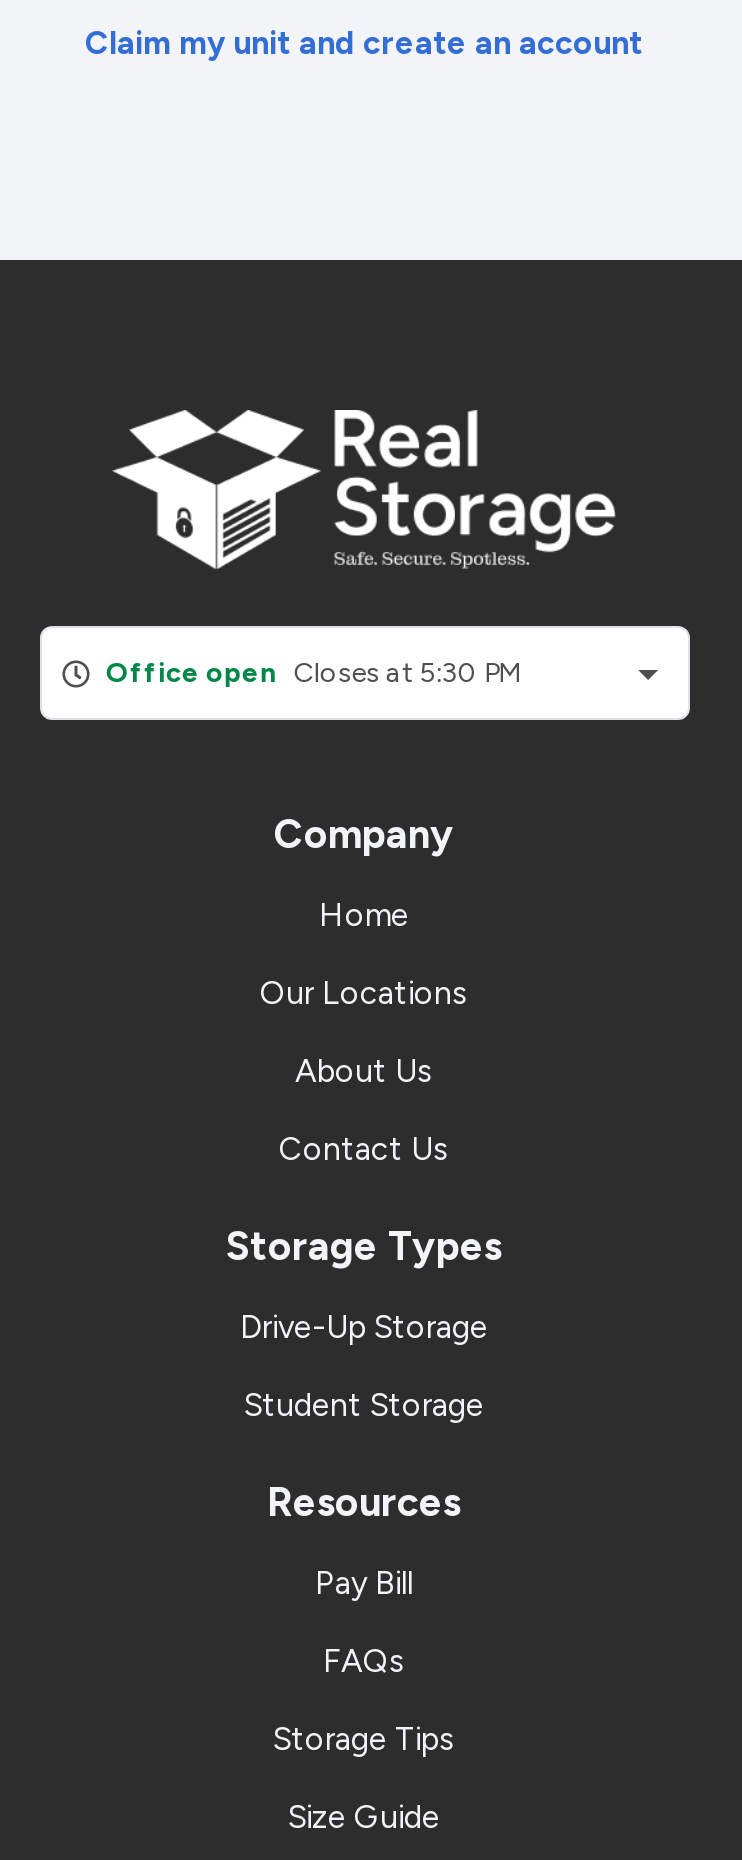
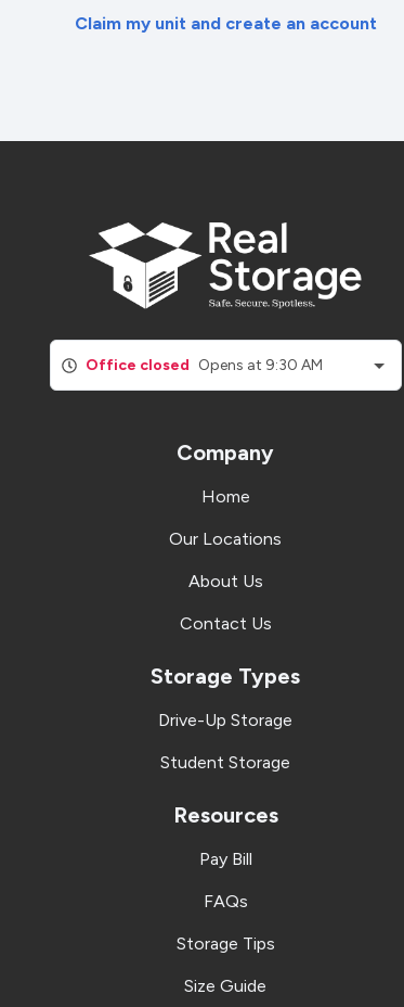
[106,656,520,690] Office open Closes at 5:30 PM -> [85,356,323,374] Office closed Opens at 9:30 AM

